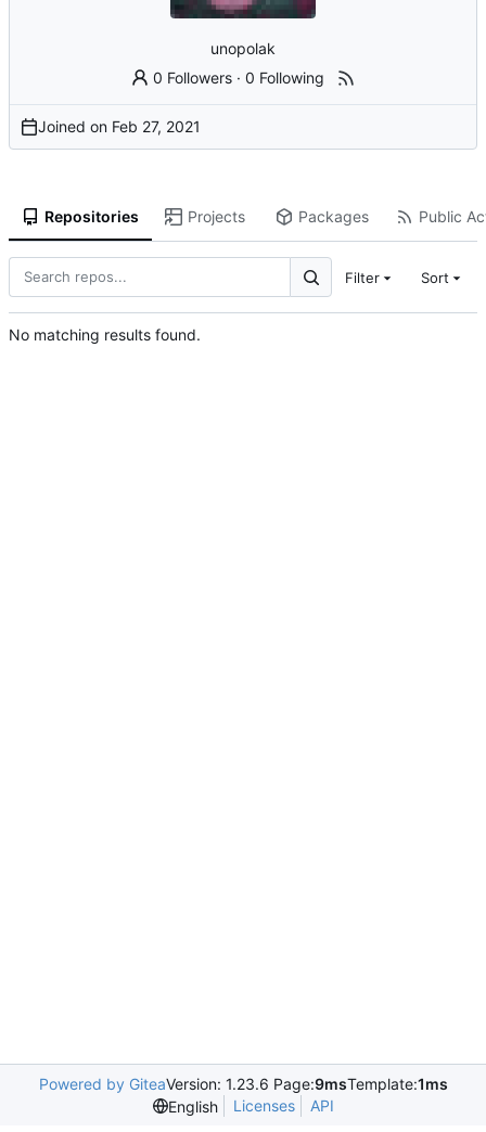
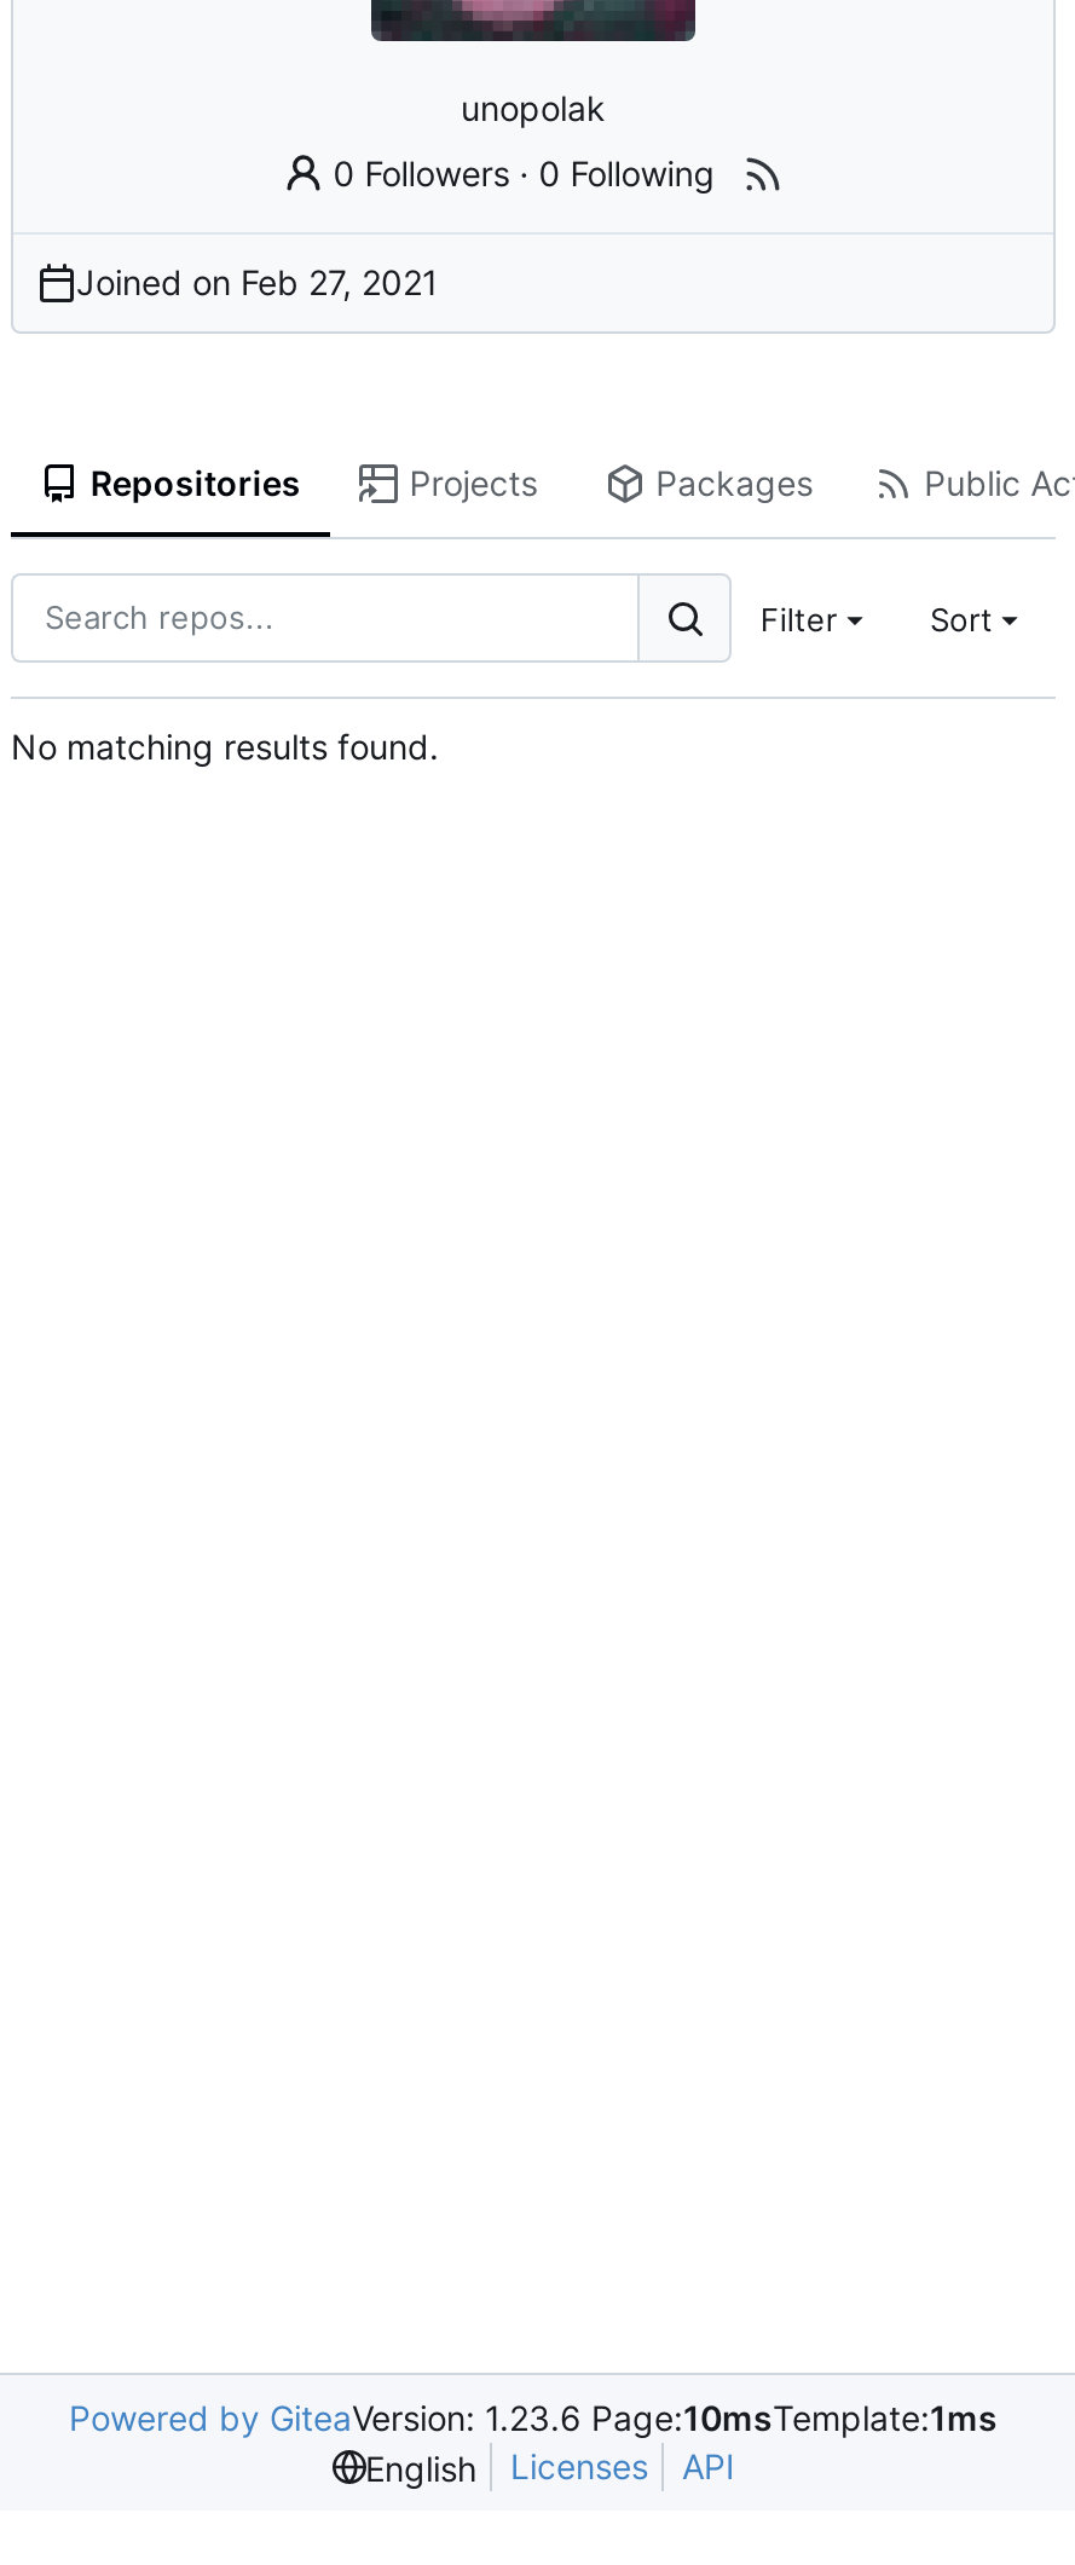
[39,1075,447,1093] Powered by GiteaVersion: 1.23.6 Page:9msTemplate:1ms -> [69,2397,998,2438] Powered by GiteaVersion: 1.23.6 Page:10msTemplate:1ms

